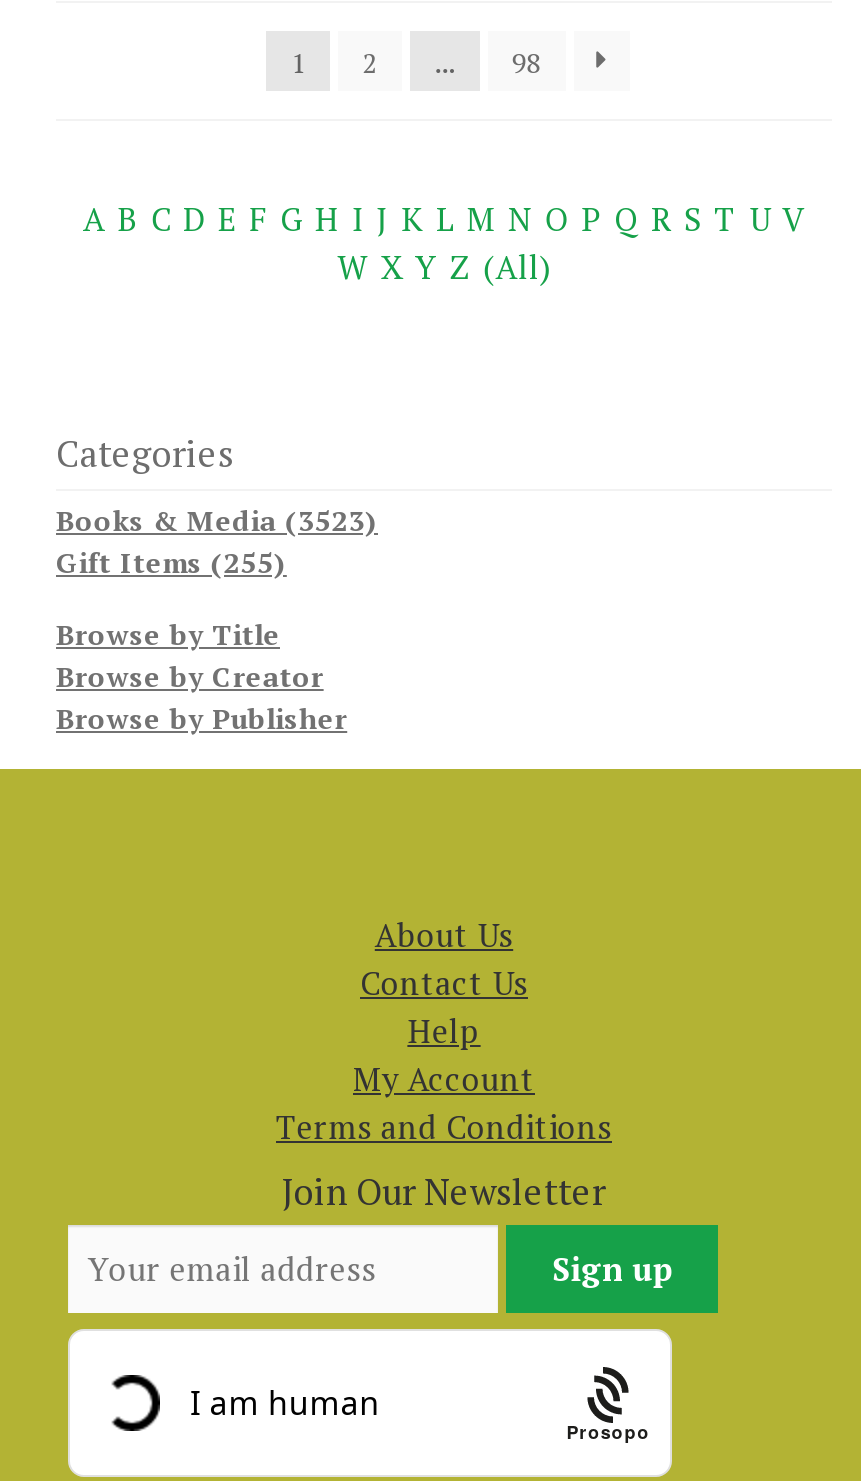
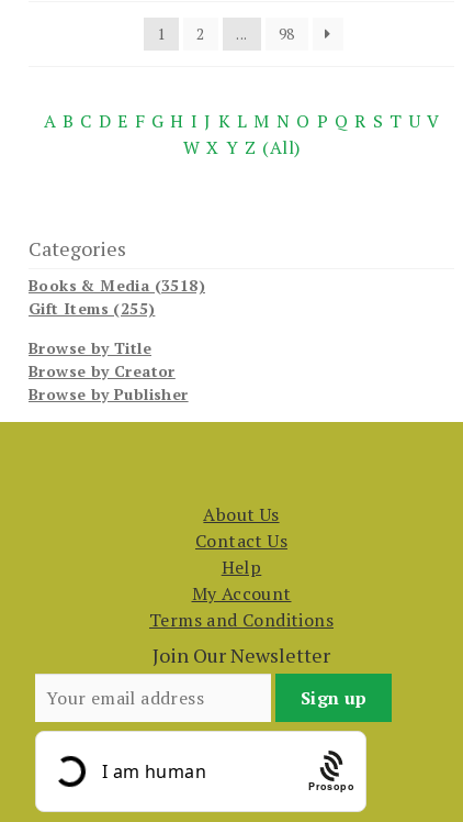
[56,501,378,539] Books & Media (3523) -> [29,275,205,296] Books & Media (3518)

